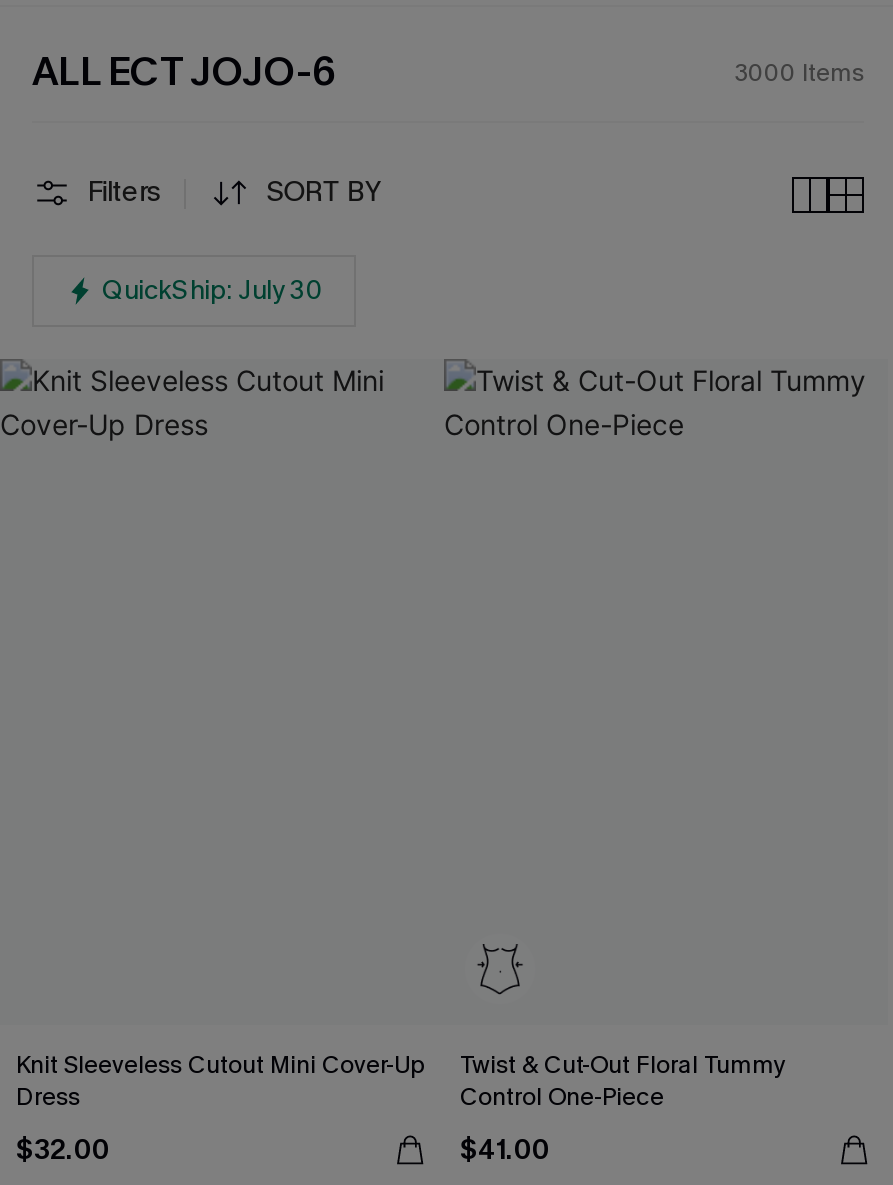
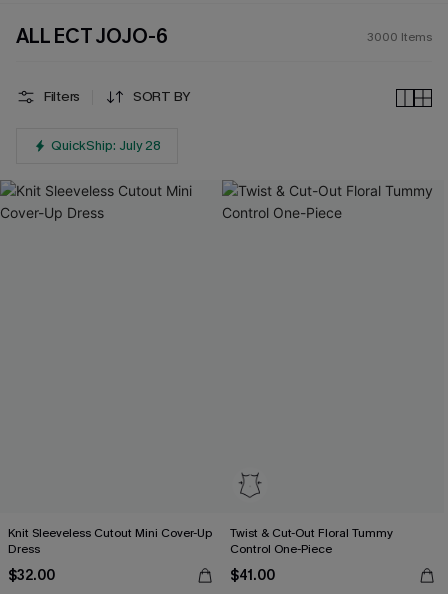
[102,273,322,307] QuickShip: July 30 -> [51,137,161,154] QuickShip: July 28

